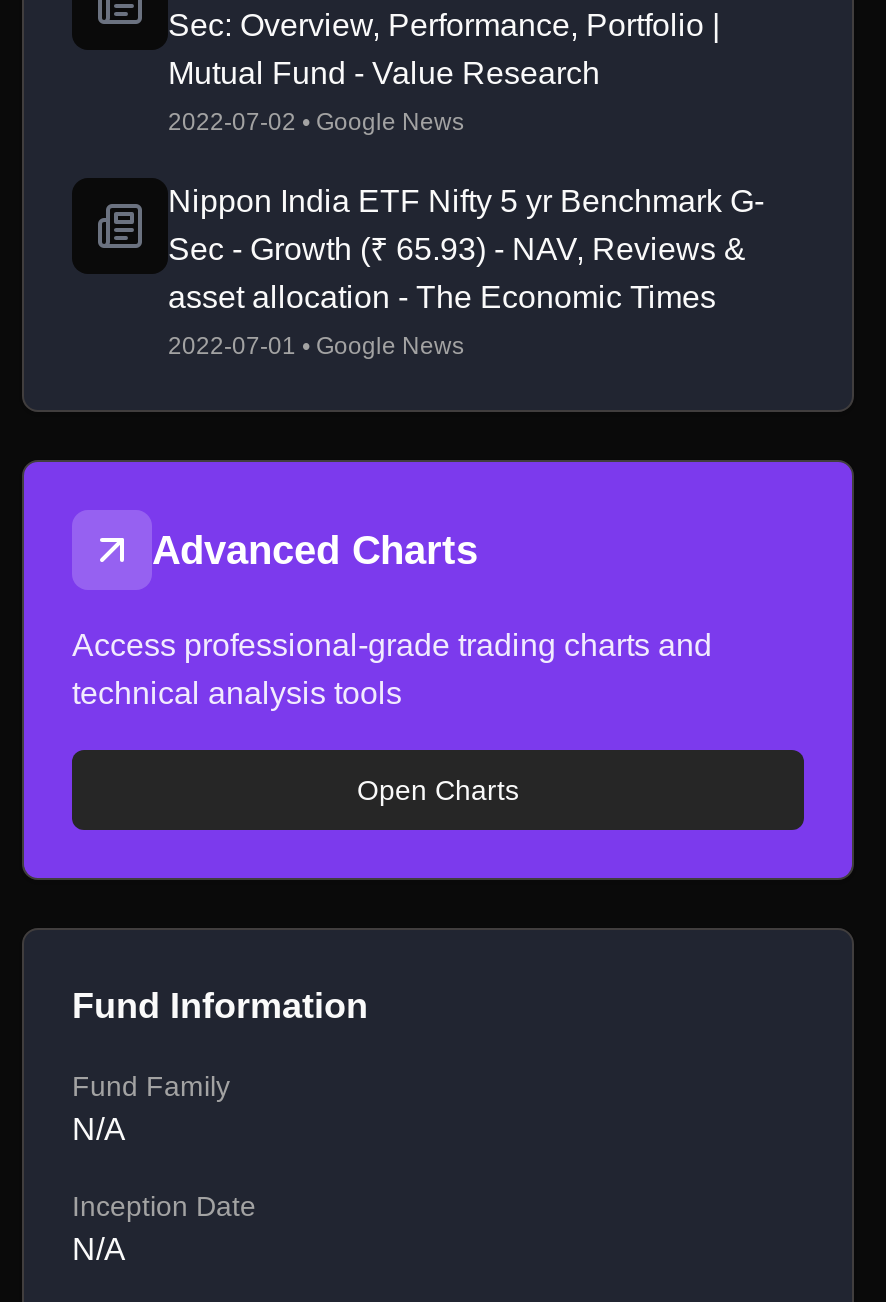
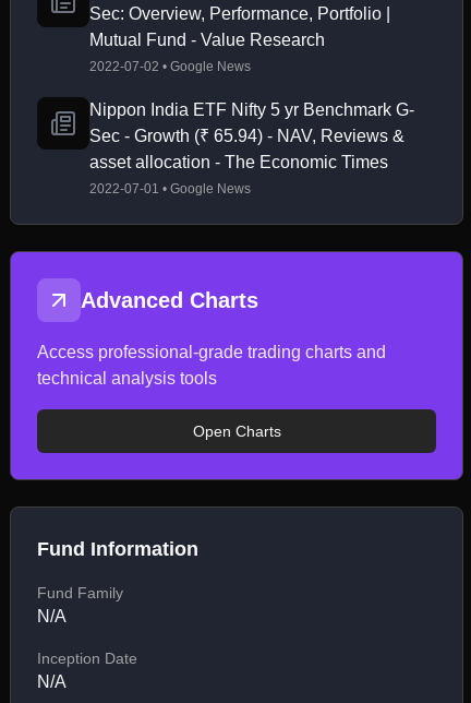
[168,233,746,267] Sec - Growth (₹ 65.93) - NAV, Reviews & -> [89,127,404,146] Sec - Growth (₹ 65.94) - NAV, Reviews &

